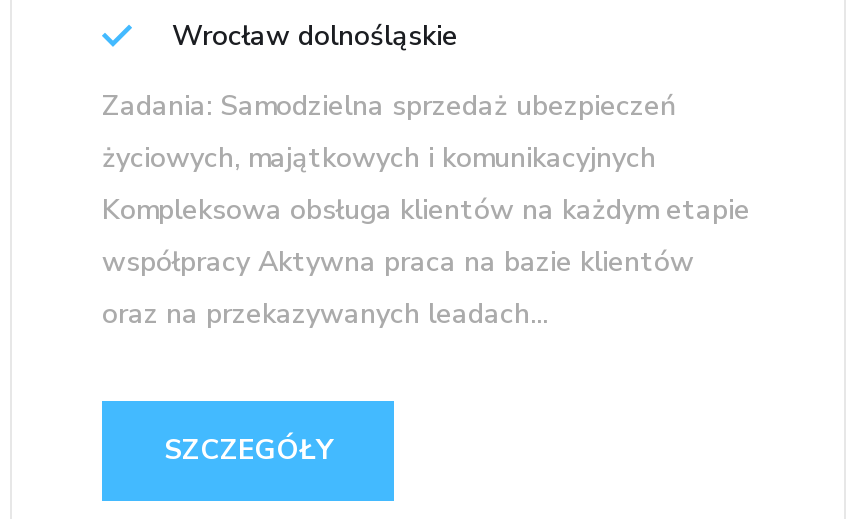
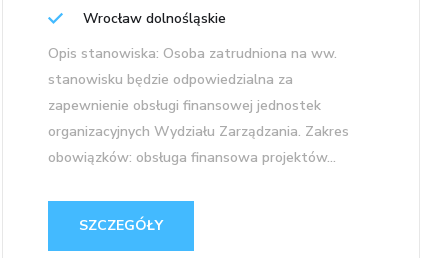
[102,86,750,332] Zadania: Samodzielna sprzedaż ubezpieczeń | życiowych, majątkowych i komunikacyjnych | Kompleksowa obsługa klientów na każdym etapie | współpracy Aktywna praca na bazie klientów | oraz na przekazywanych leadach... -> [48,44,349,167] Opis stanowiska: Osoba zatrudniona na ww. | stanowisku będzie odpowiedzialna za | zapewnienie obsługi finansowej jednostek | organizacyjnych Wydziału Zarządzania. Zakres | obowiązków: obsługa finansowa projektów...

